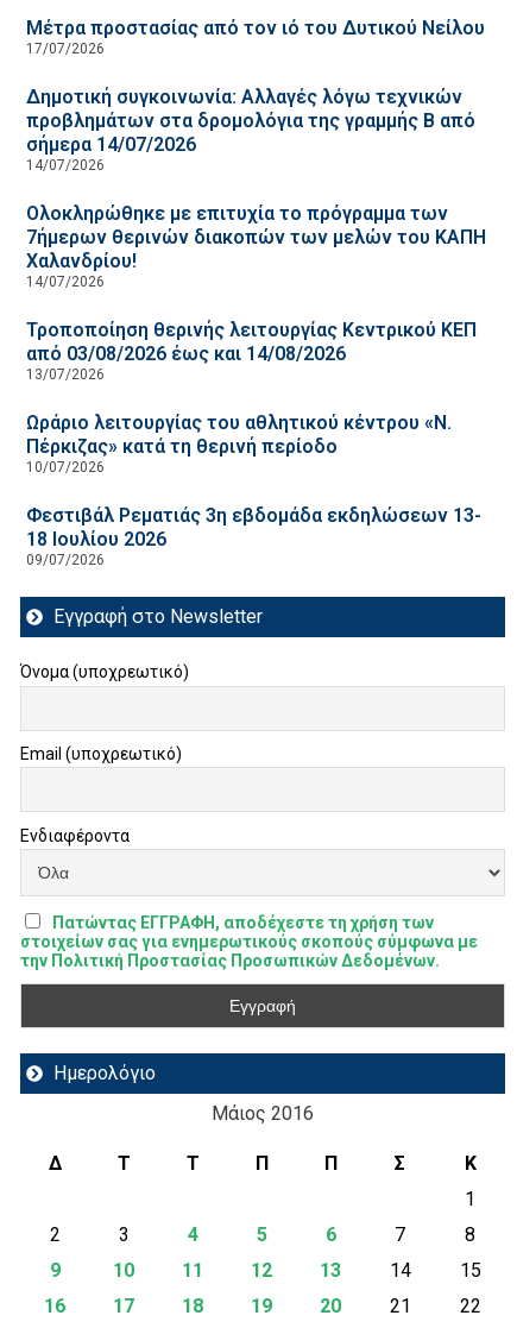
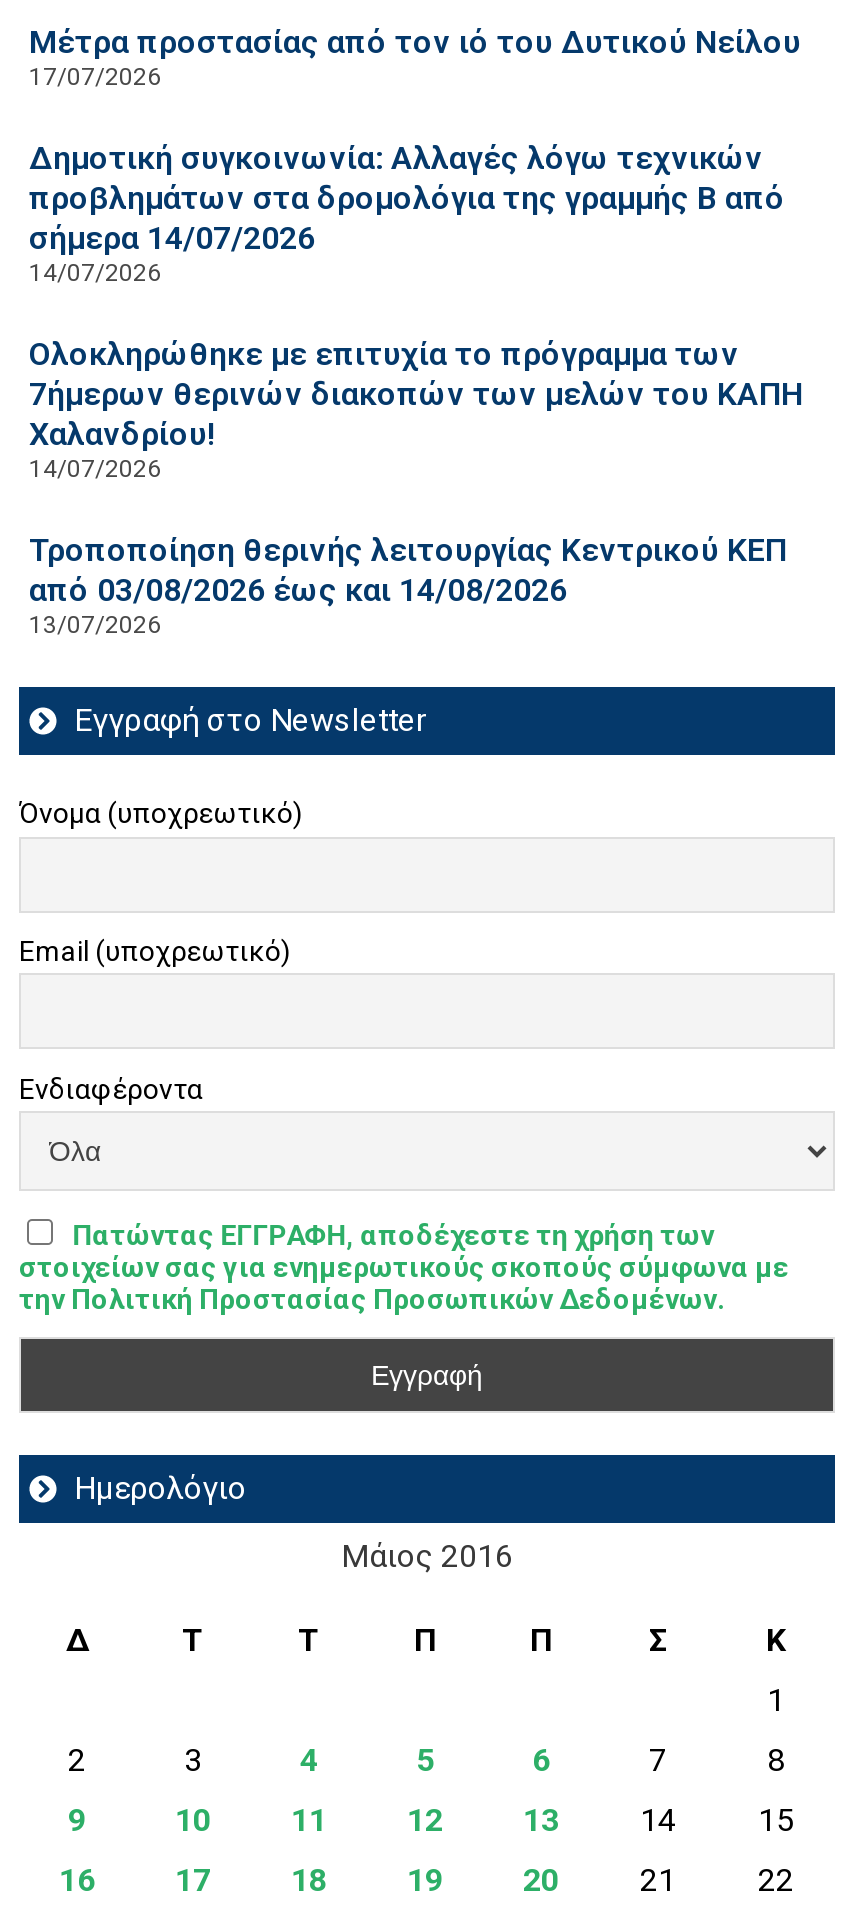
[26,412,481,569] Ωράριο λειτουργίας του αθλητικού κέντρου «Ν. | Πέρκιζας» κατά τη θερινή περίοδο | 10/07/2026 | Φεστιβάλ Ρεματιάς 3η εβδομάδα εκδηλώσεων 13- | 18 Ιουλίου 2026 | 09/07/2026 -> none

